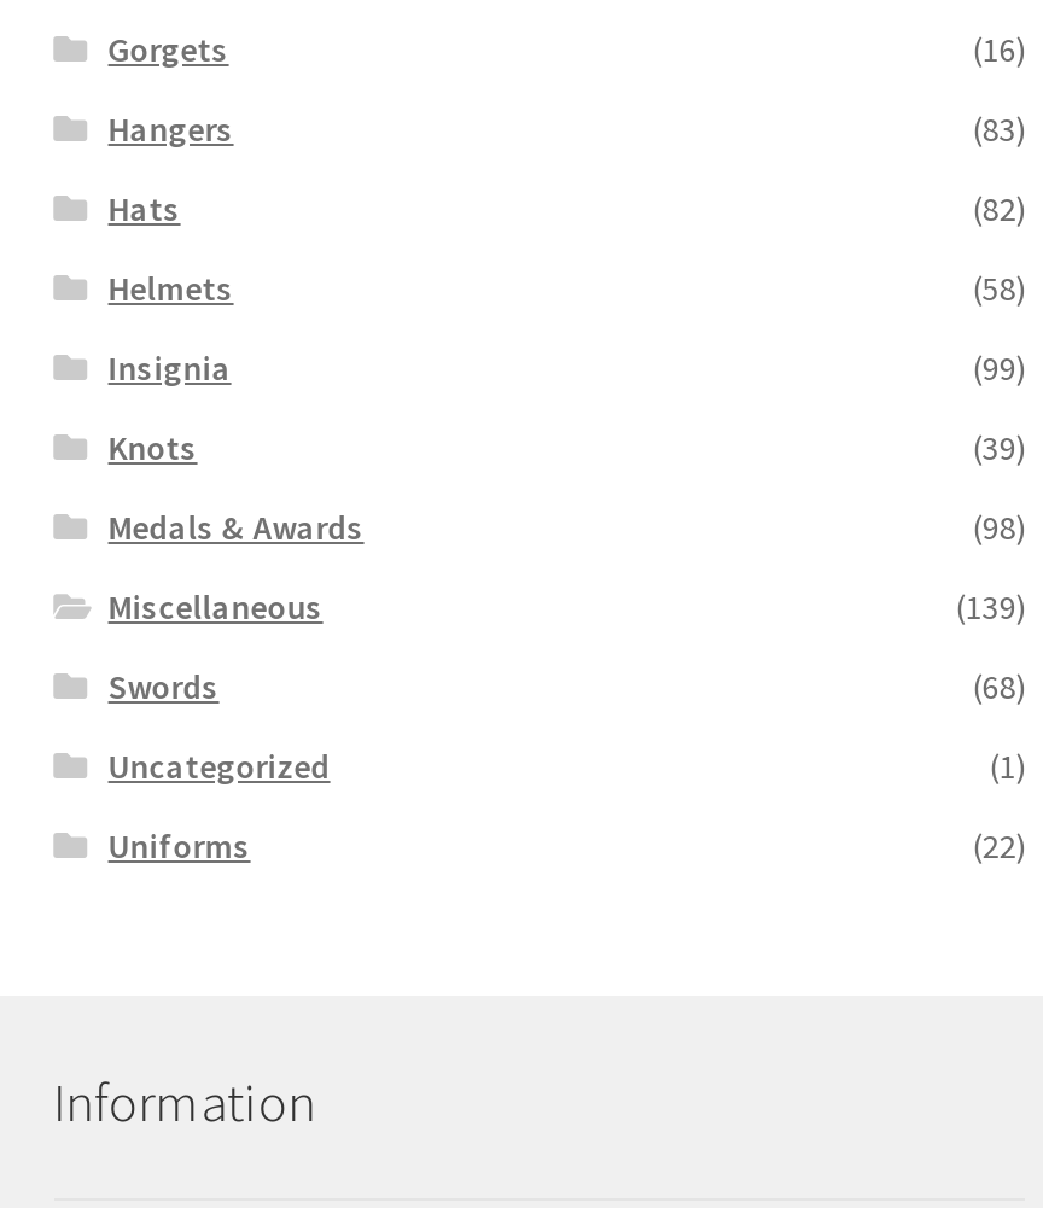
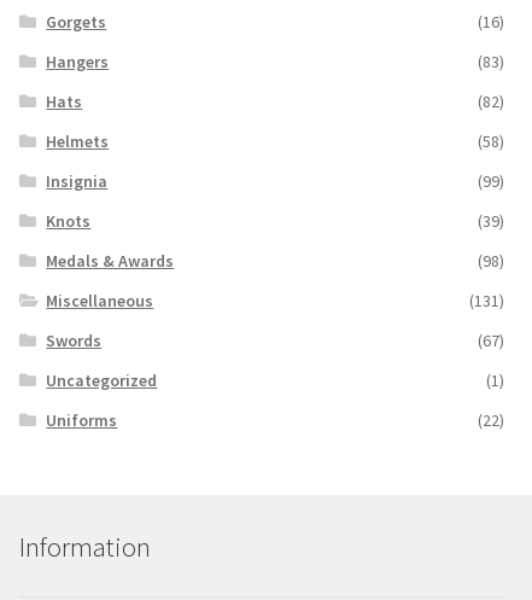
[956,585,1026,628] (139) -> [470,289,505,311] (131)
[973,664,1026,708] (68) -> [478,329,505,351] (67)

